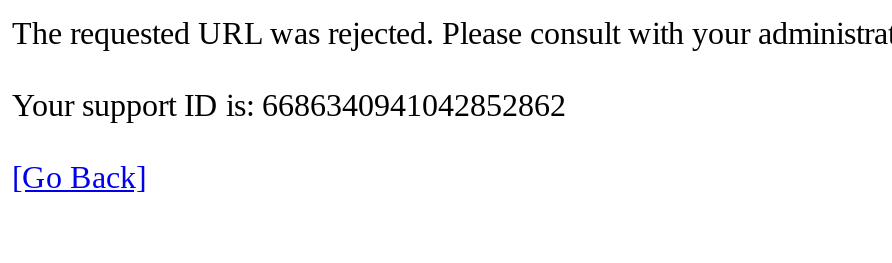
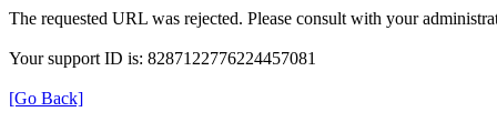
[12,88,566,122] Your support ID is: 6686340941042852862 -> [9,49,316,68] Your support ID is: 8287122776224457081

